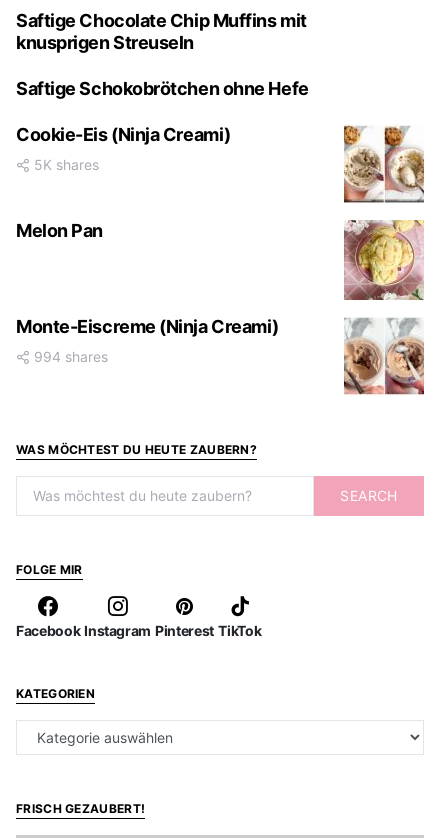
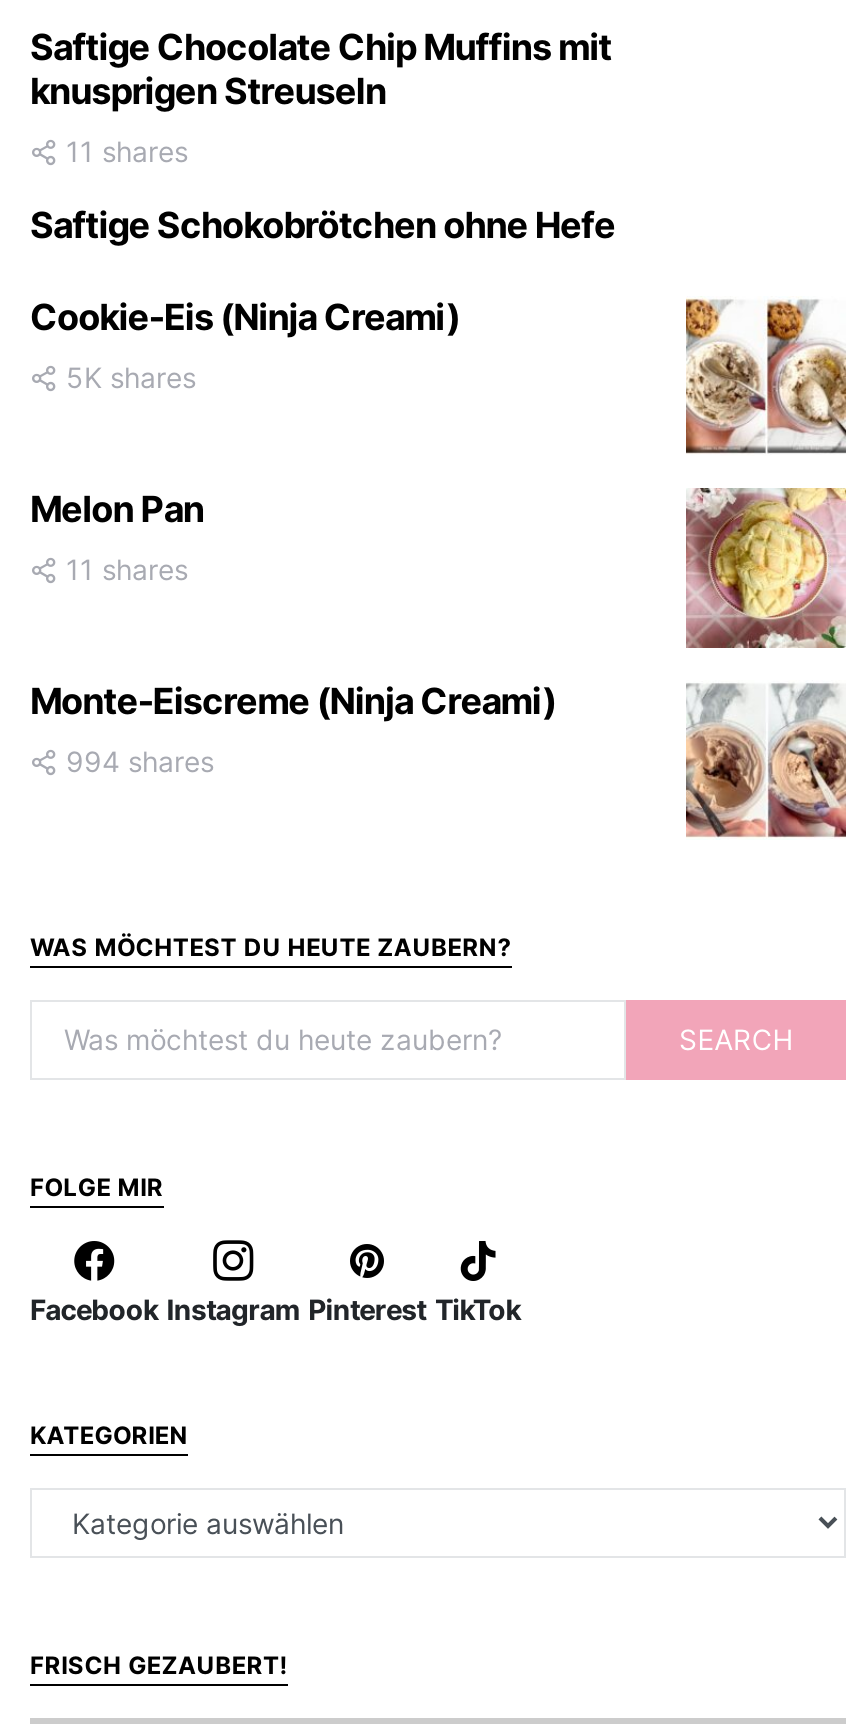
none -> [66,134,188,168] 11 shares
none -> [66,552,188,586] 11 shares

